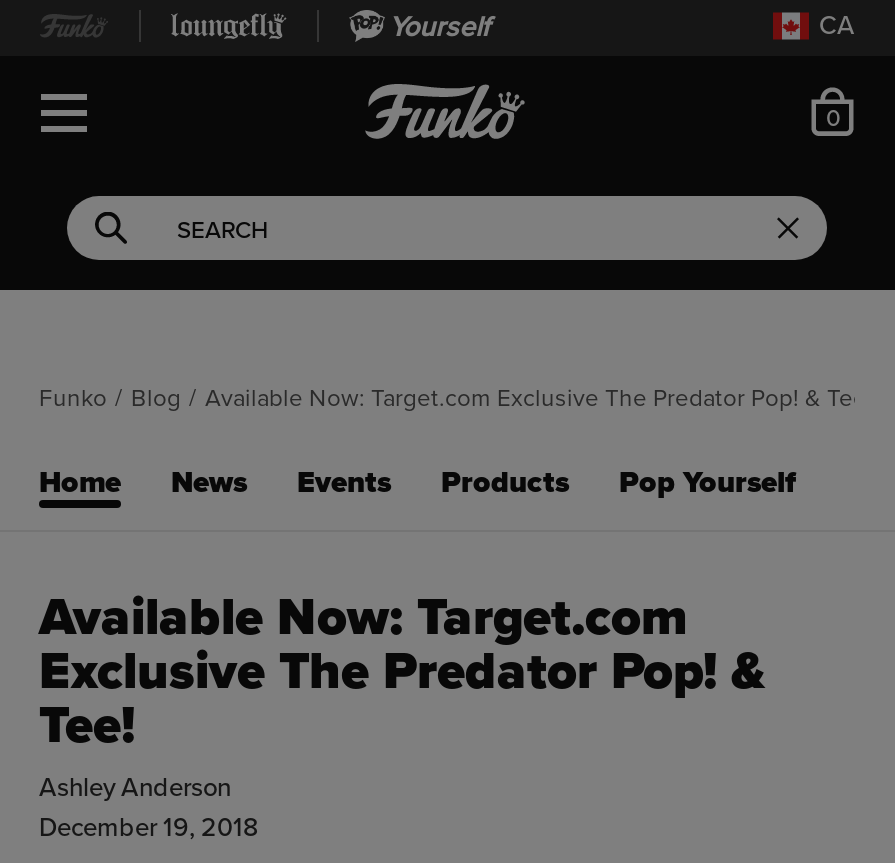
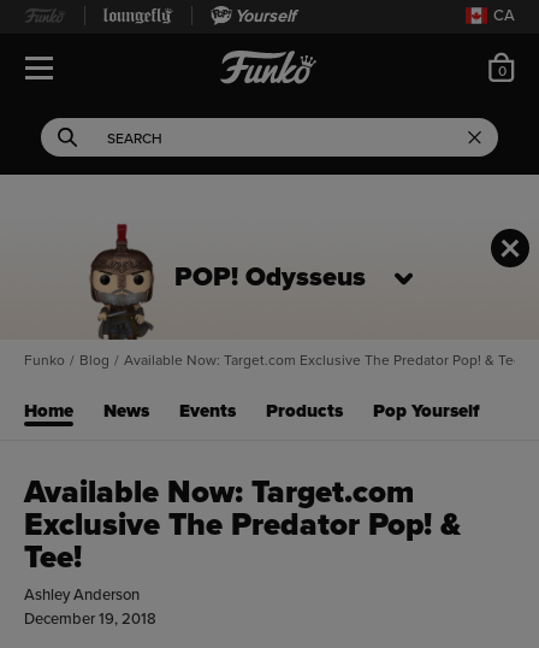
none -> [4,223,535,341] [image] | POP! Odysseus

